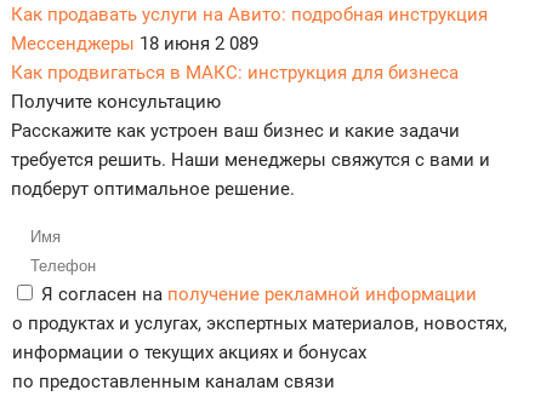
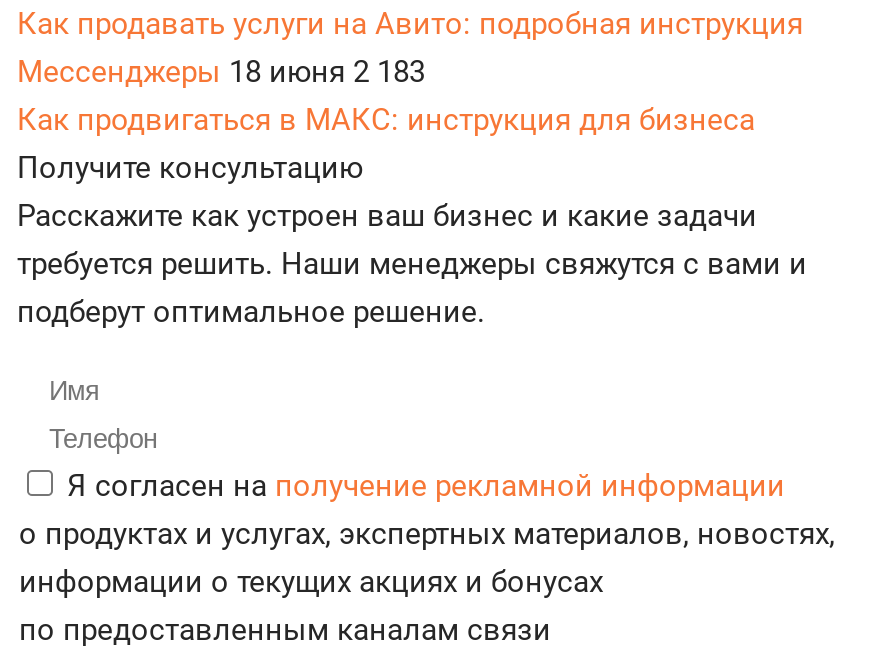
[11,33,258,55] Мессенджеры 18 июня 2 089 -> [17,54,425,90] Мессенджеры 18 июня 2 183

